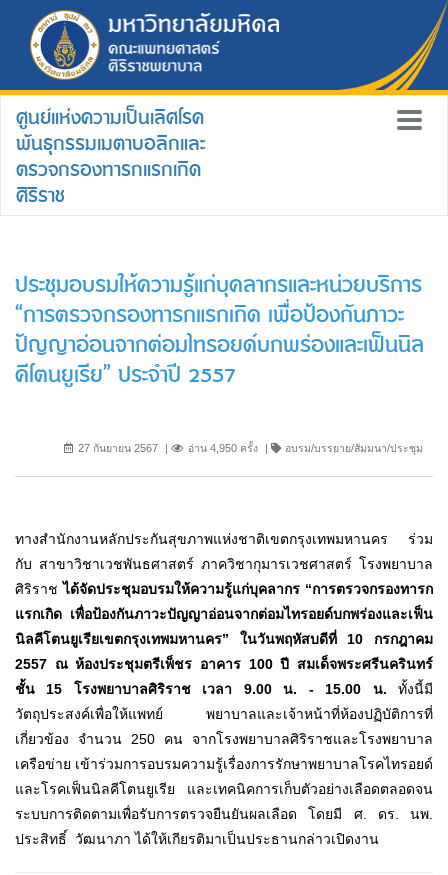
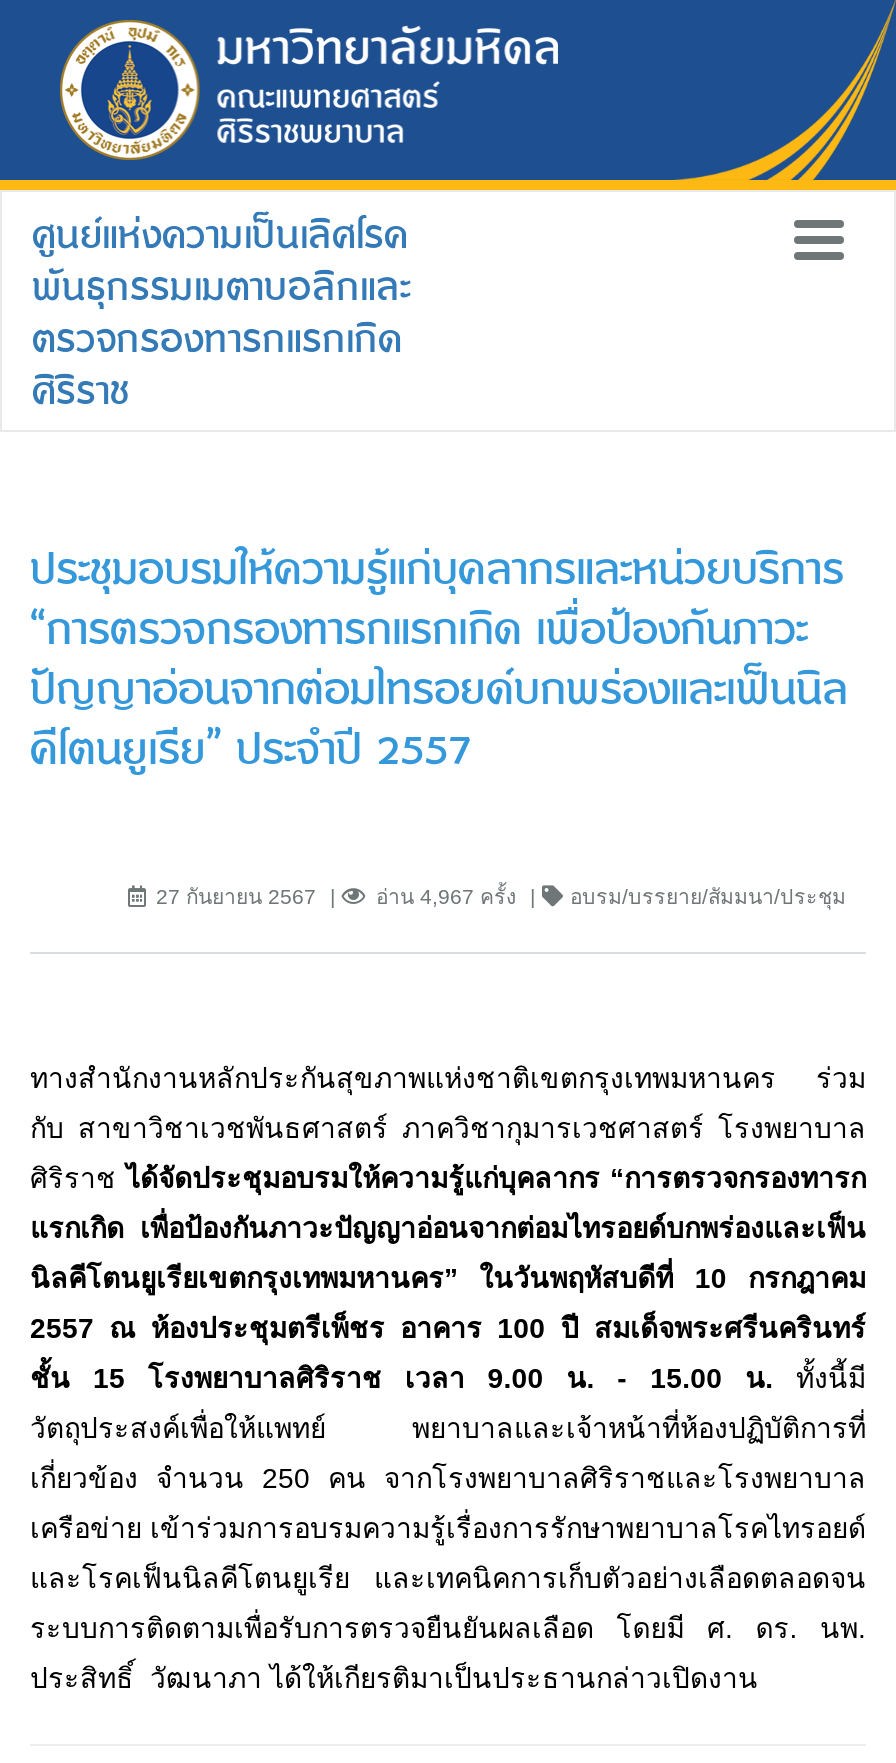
[188,442,258,454] อ่าน 4,950 ครั้ง -> [376,883,516,907] อ่าน 4,967 ครั้ง

